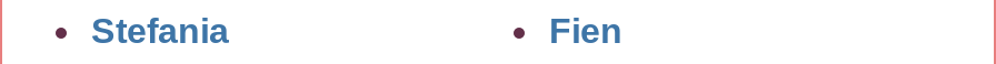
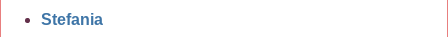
[549,12,622,49] Fien -> none

